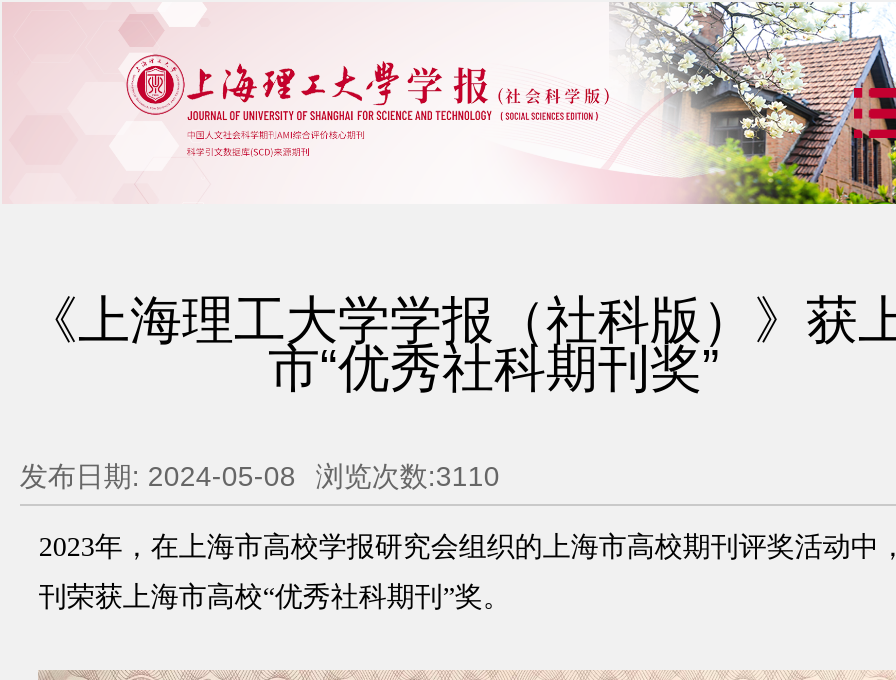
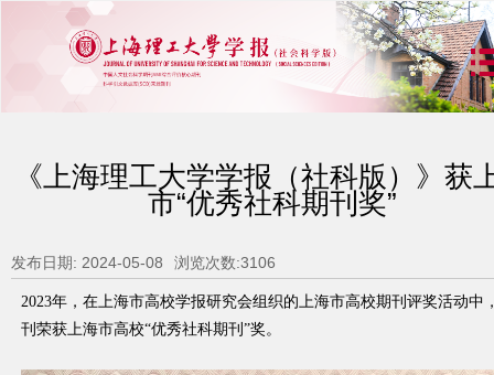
[20,460,500,492] 发布日期: 2024-05-08 浏览次数:3110 -> [11,253,276,271] 发布日期: 2024-05-08 浏览次数:3106

